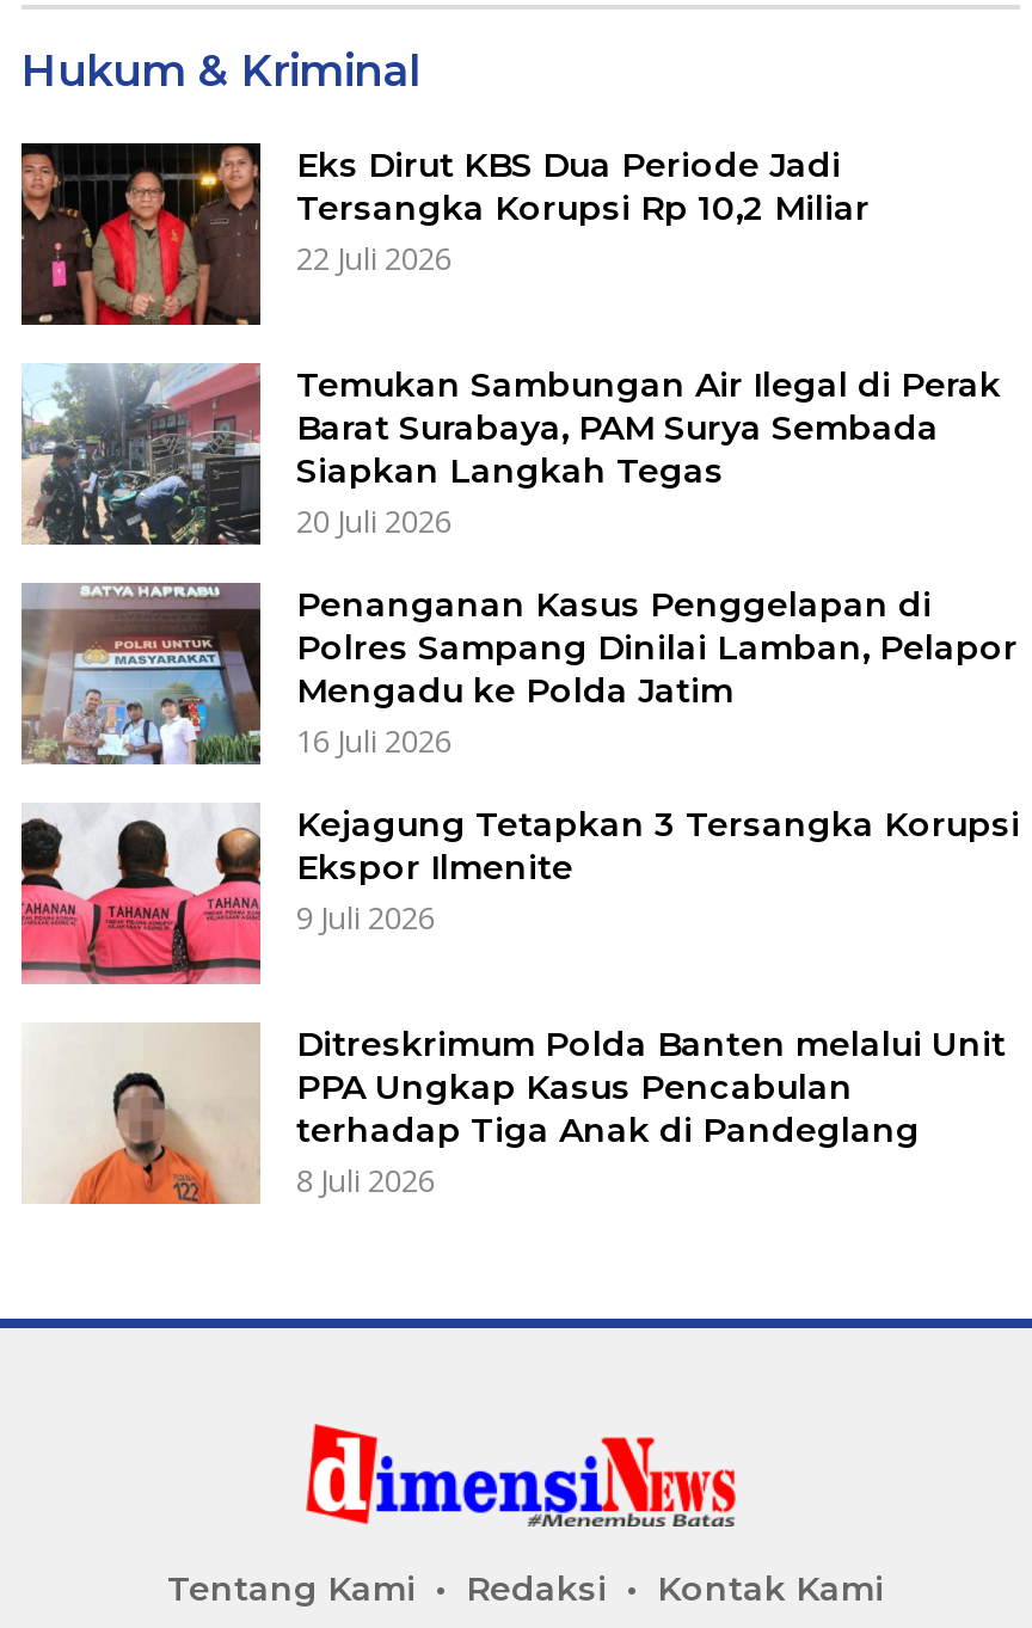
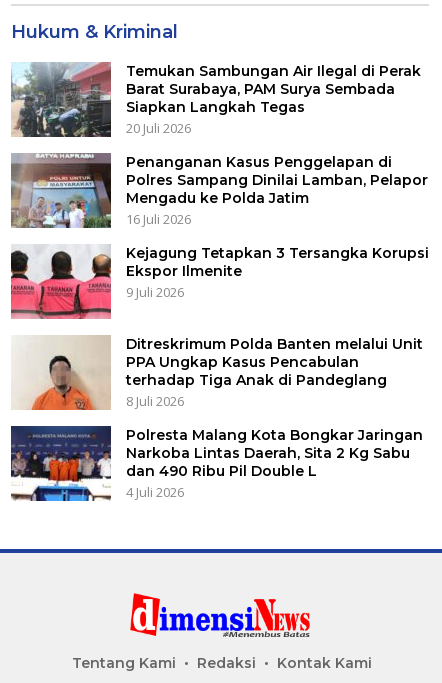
[19,141,870,327] [image] | Eks Dirut KBS Dua Periode Jadi | Tersangka Korupsi Rp 10,2 Miliar | 22 Juli 2026 -> none
moved [17,361,1020,1202] -> [9,60,429,410]: [image] | Temukan Sambungan Air Ilegal di Perak | Barat Surabaya, PAM Surya Sembada | ... | terhadap Tiga Anak di Pandeglang | 8 Juli 2026
none -> [10,425,423,502] [image] | Polresta Malang Kota Bongkar Jaringan | Narkoba Lintas Daerah, Sita 2 Kg Sabu | dan 490 Ribu Pil Double L | 4 Juli 2026

